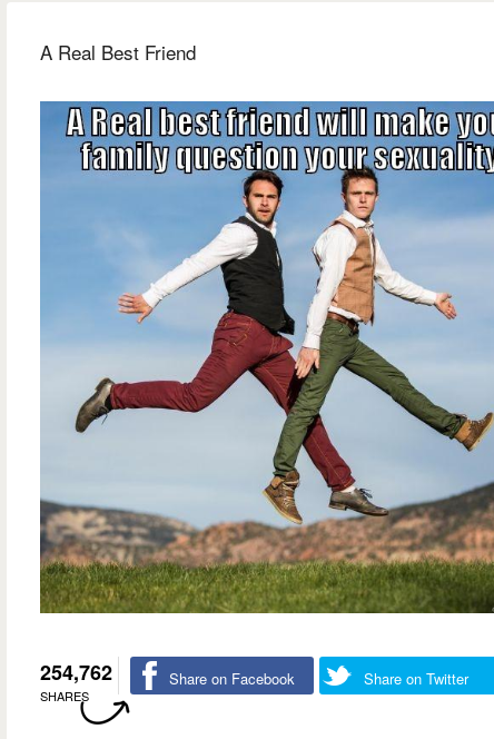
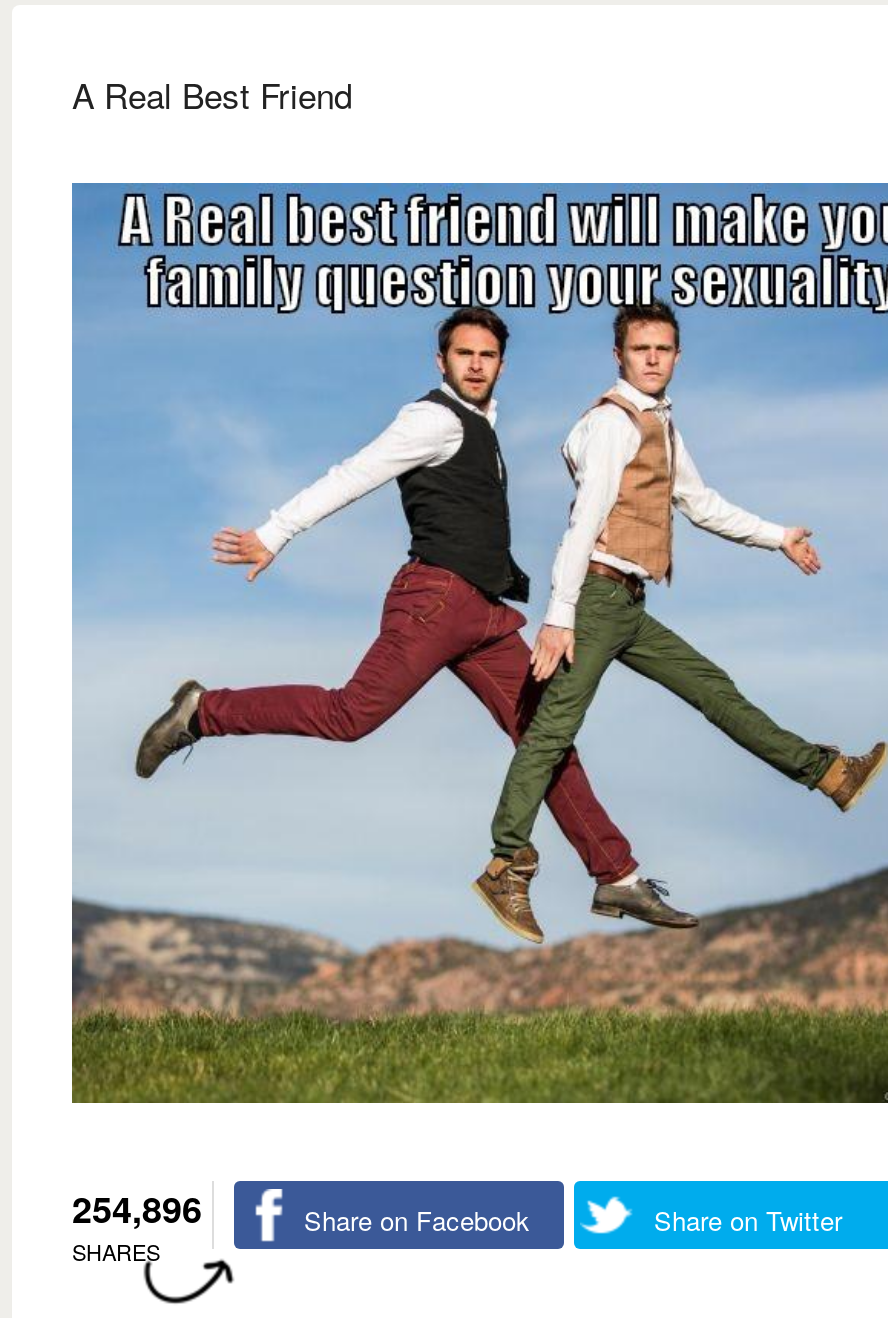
[40,658,112,687] 254,762 -> [72,1184,202,1236] 254,896

